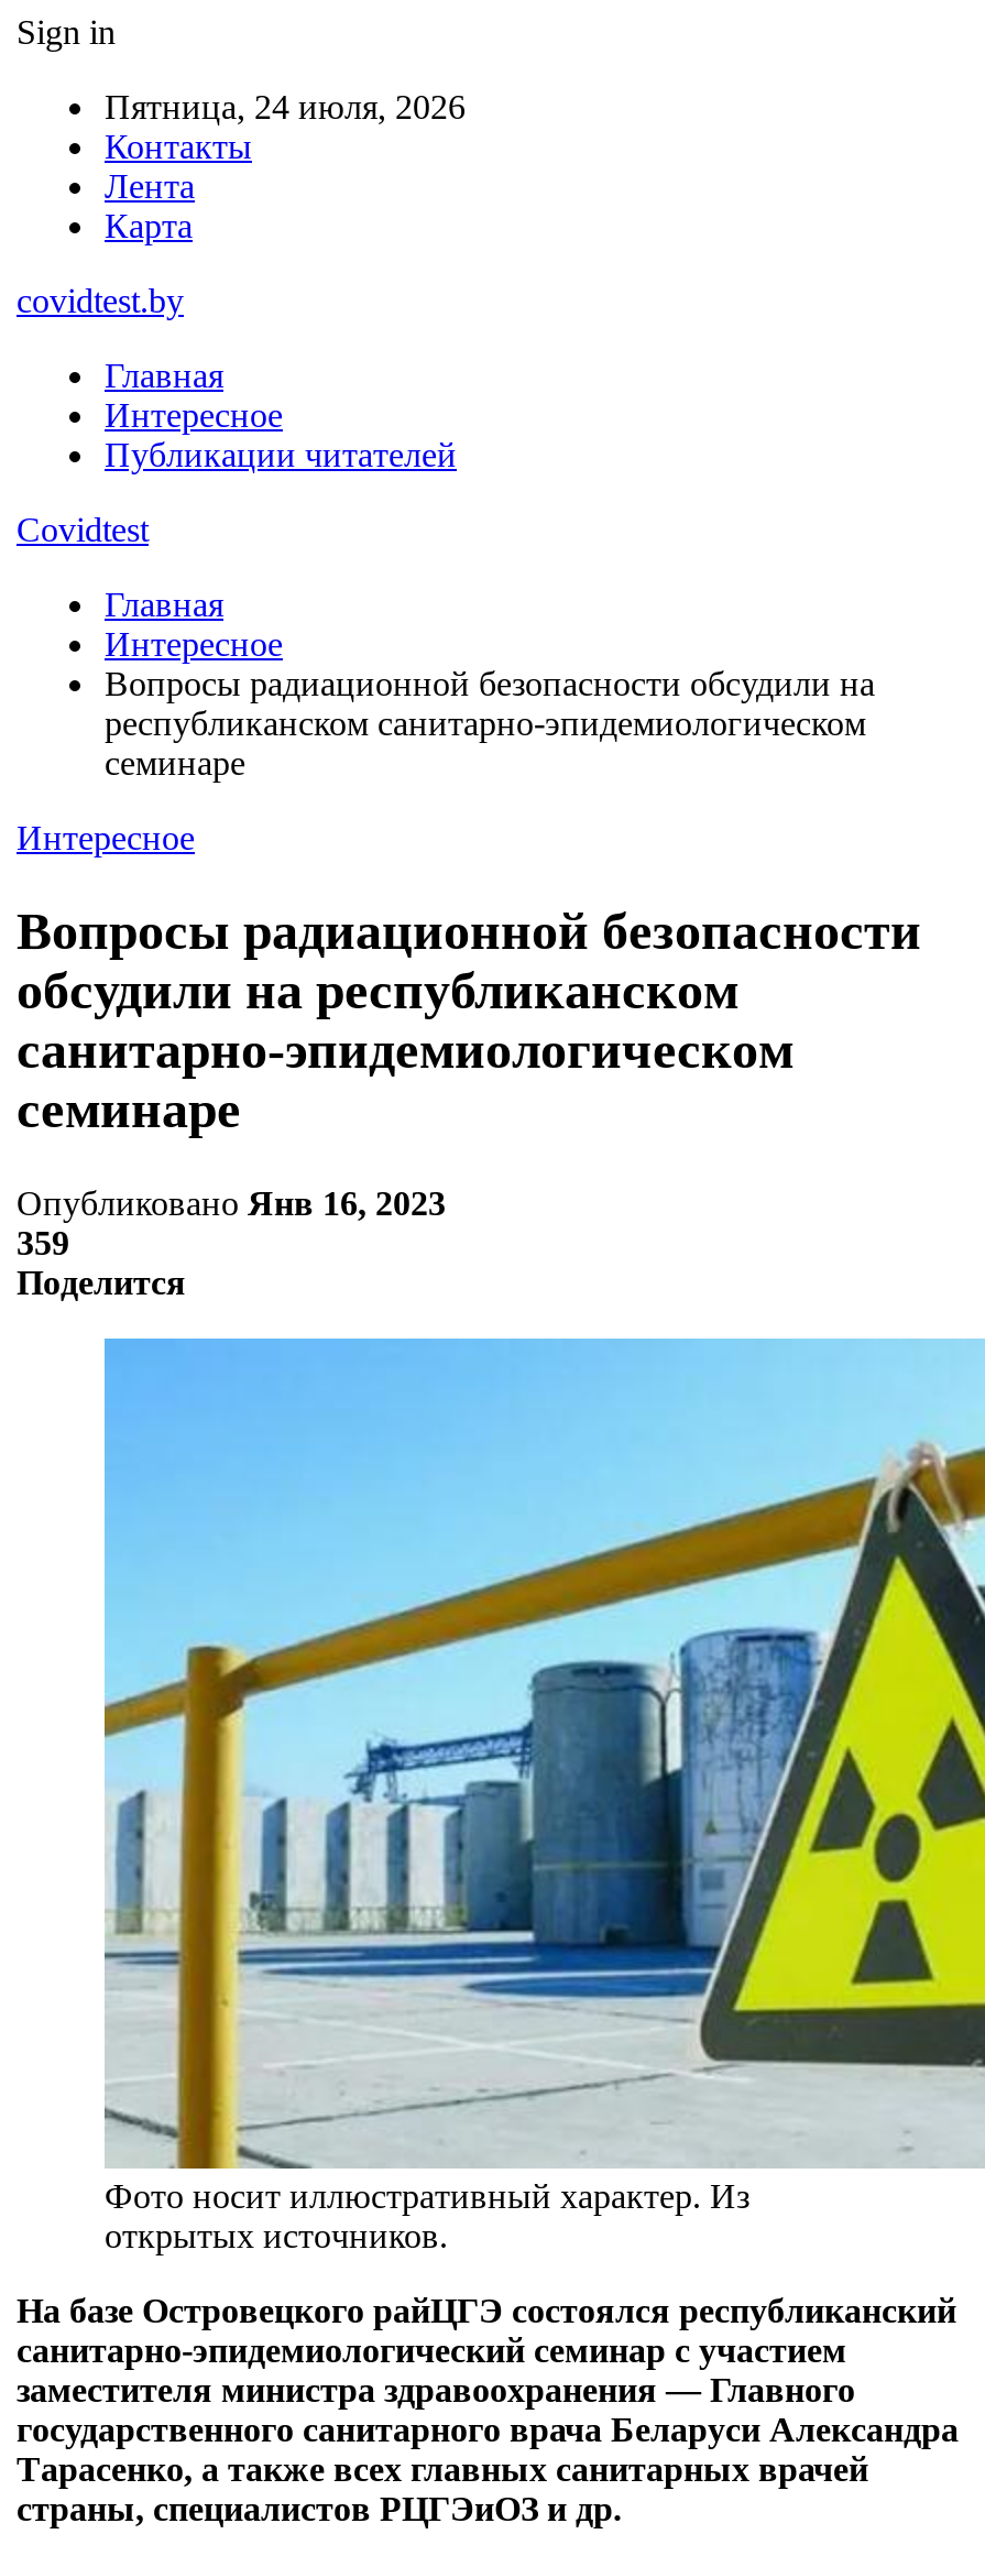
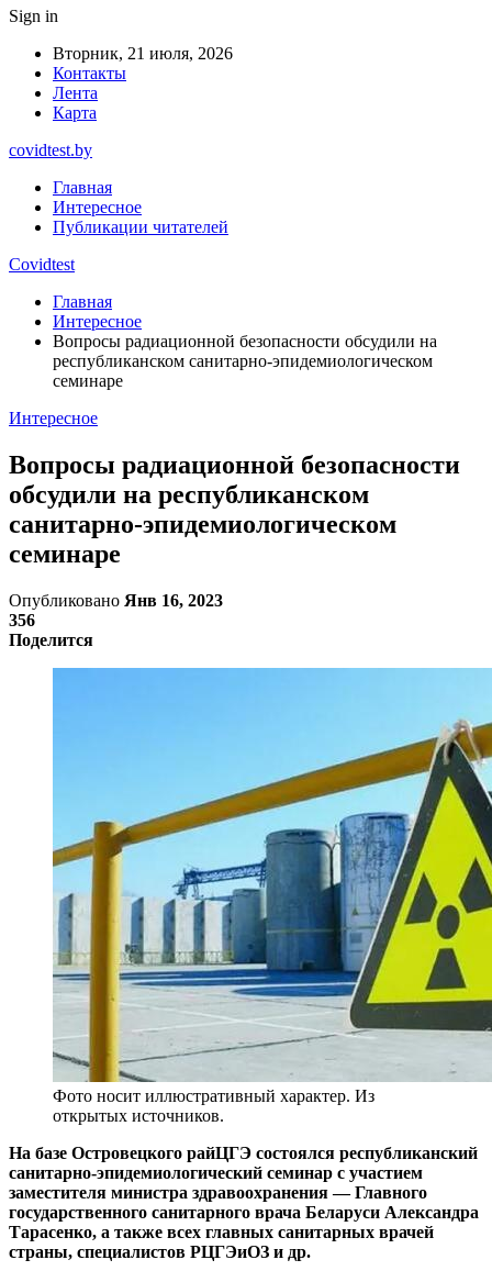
[105,88,466,125] Пятница, 24 июля, 2026 -> [53,44,233,63] Вторник, 21 июля, 2026
[17,1224,69,1261] 359 -> [9,611,35,629] 356

